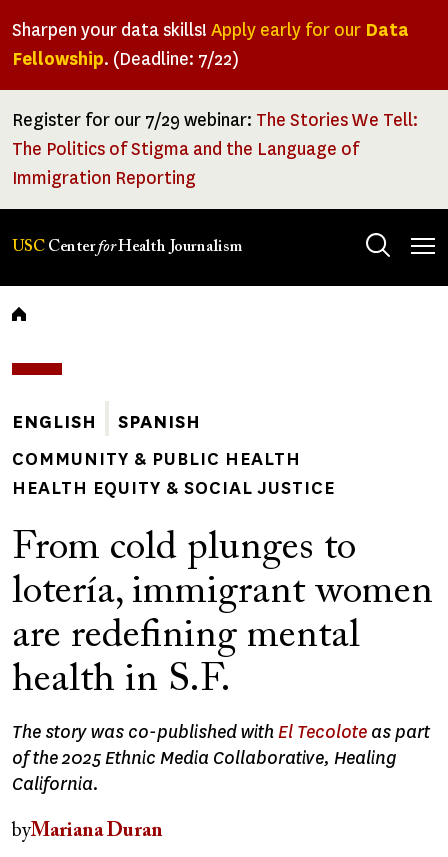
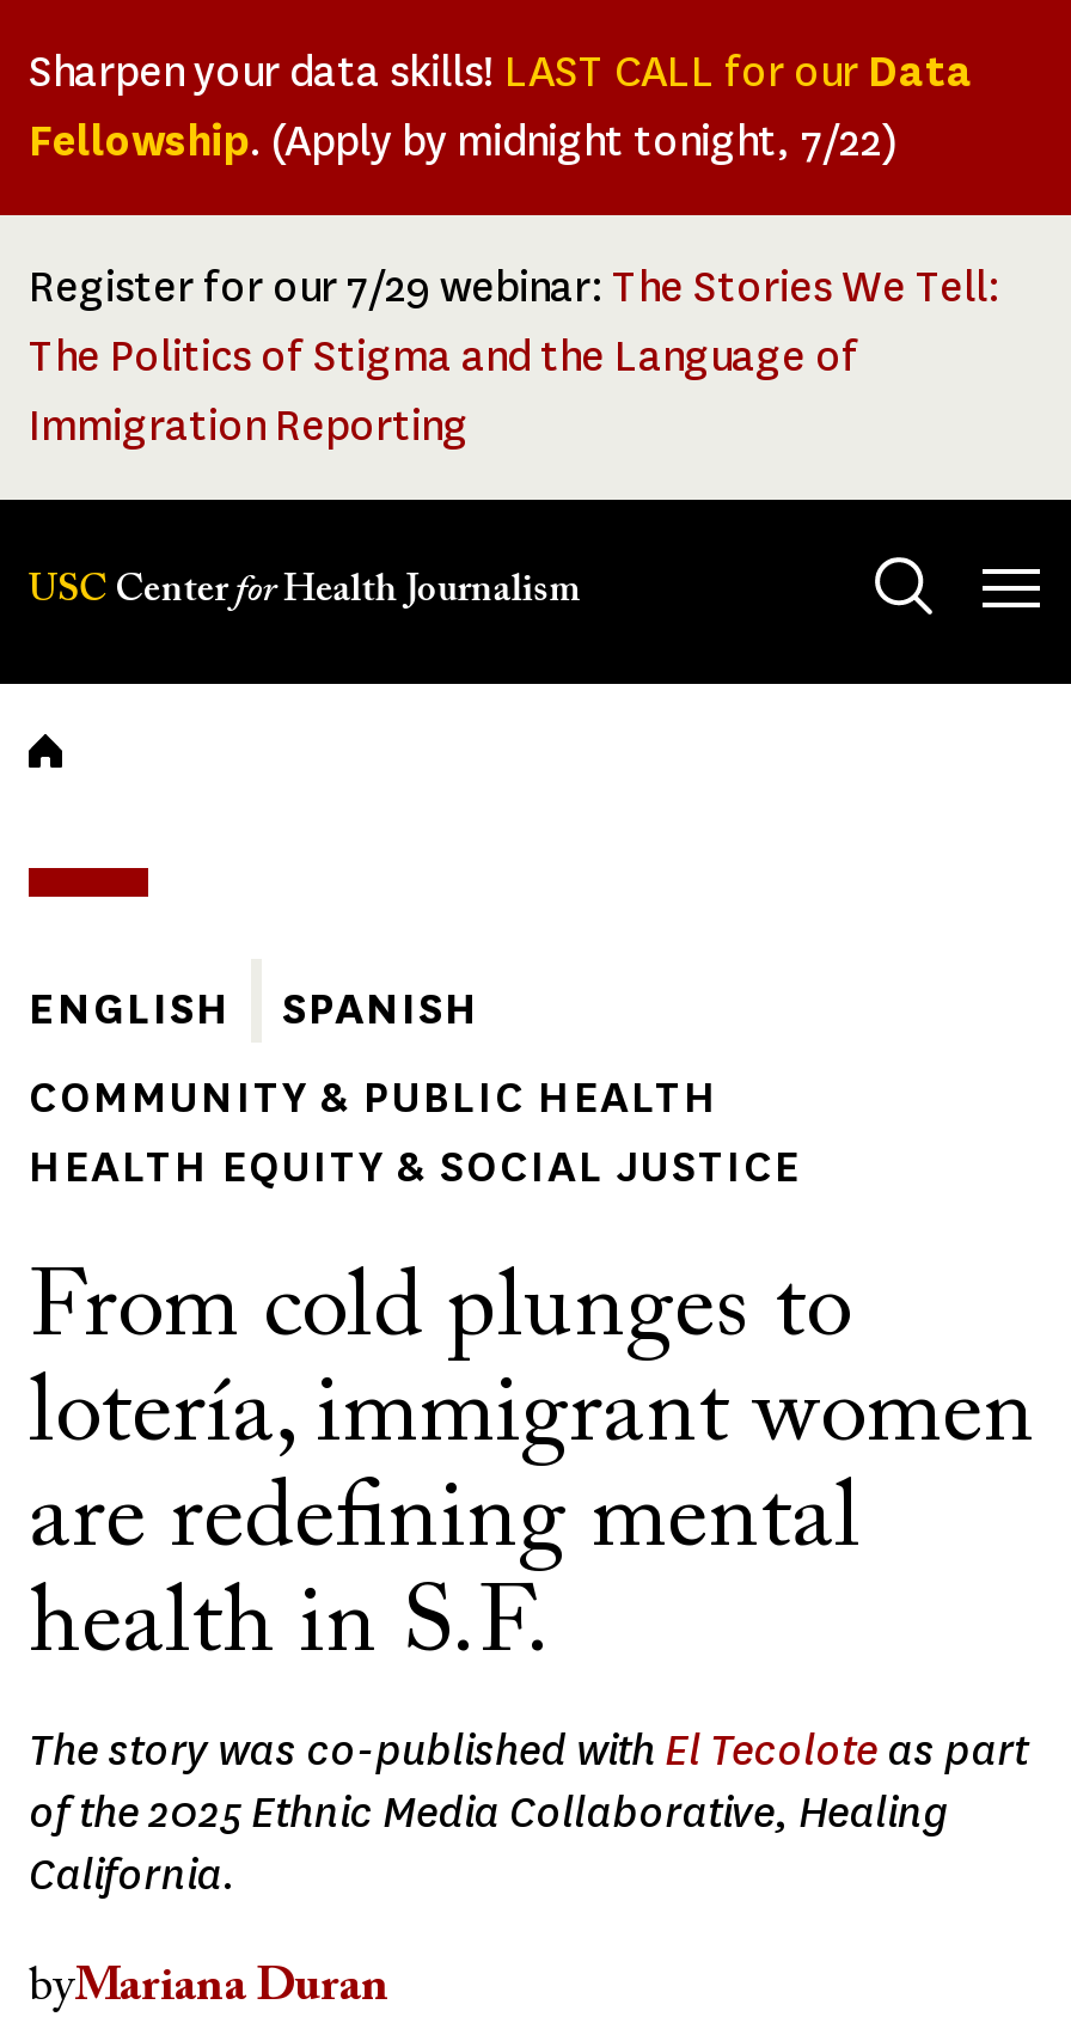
[12,18,409,71] Sharpen your data skills! Apply early for our Data | Fellowship. (Deadline: 7/22) -> [29,43,973,170] Sharpen your data skills! LAST CALL for our Data | Fellowship. (Apply by midnight tonight, 7/22)

